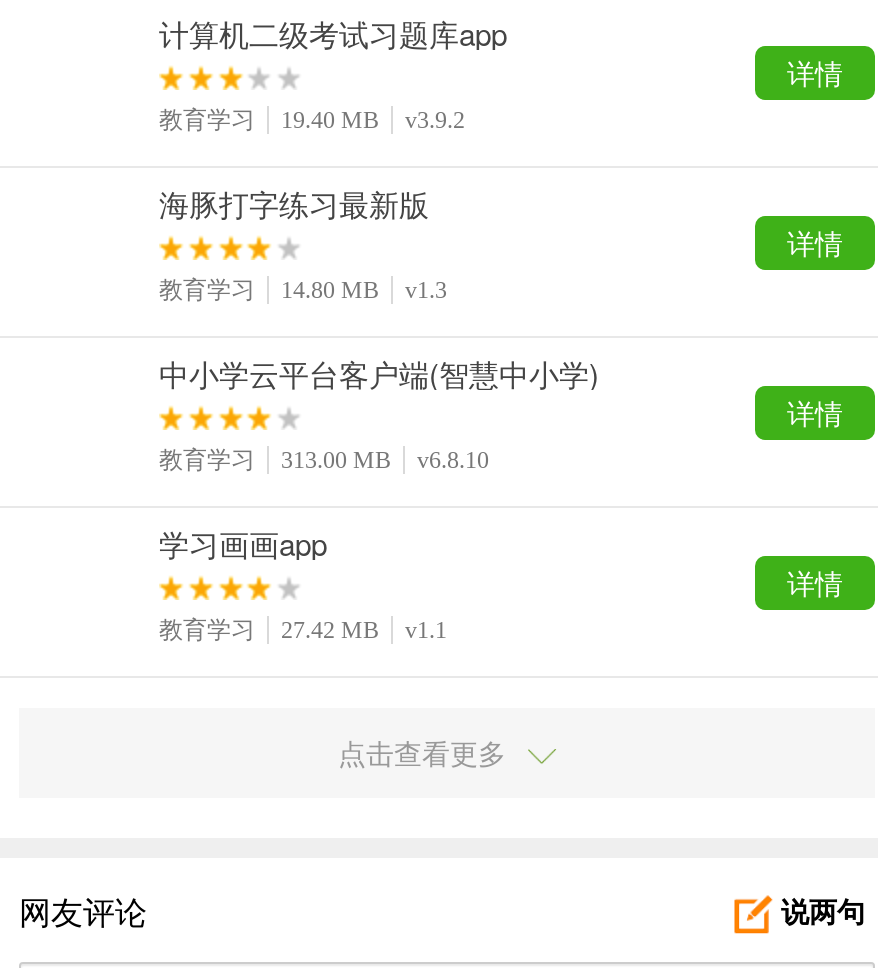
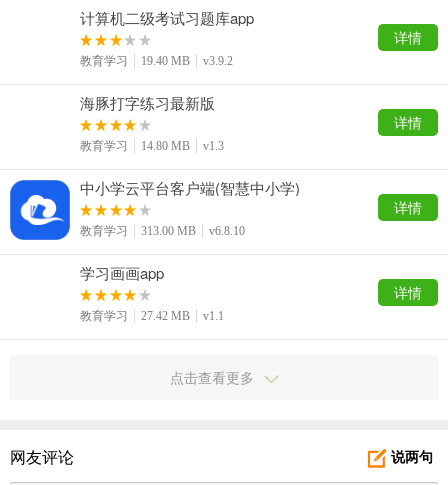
none -> [9,179,71,241] [image]

